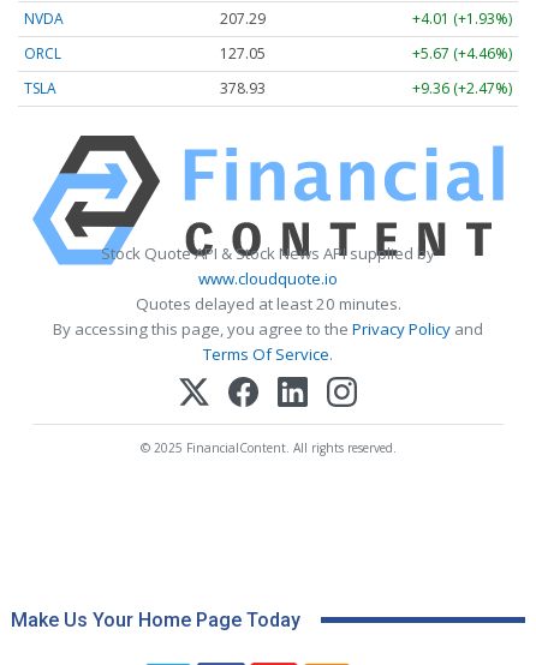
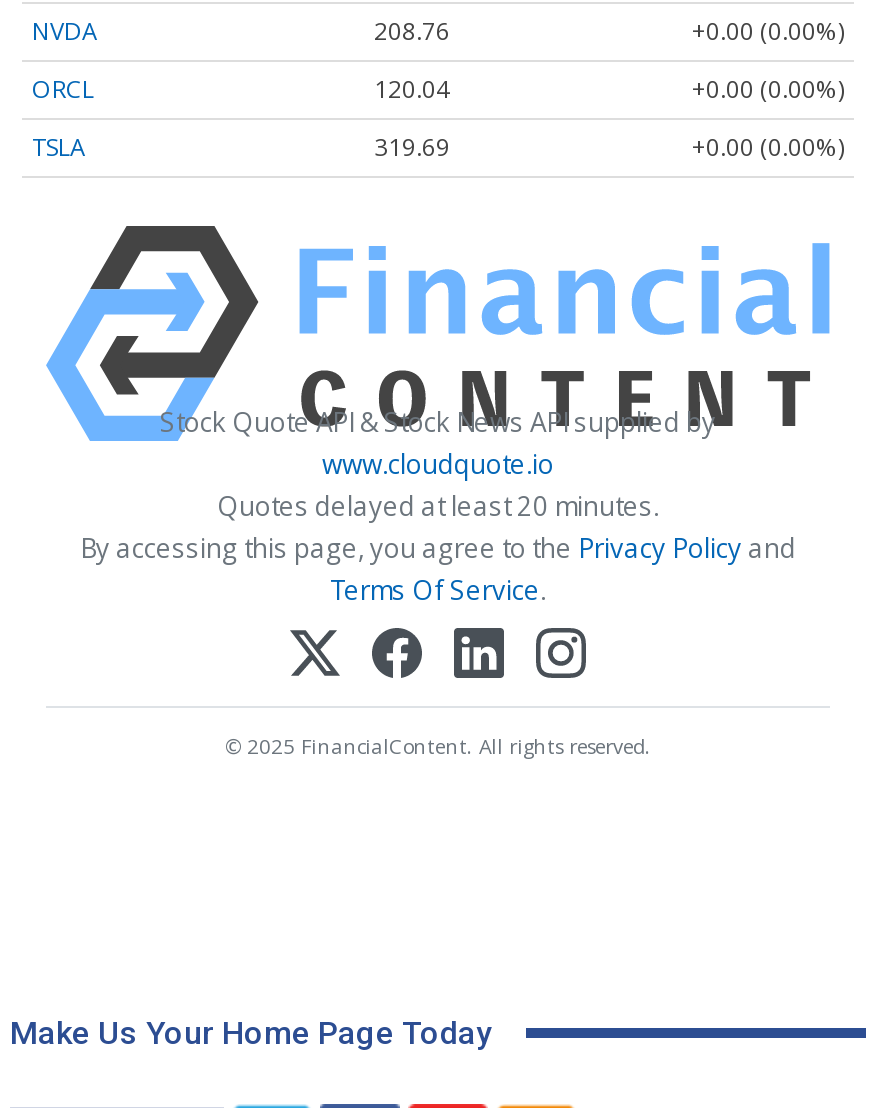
[220,8,266,28] 207.29 -> [374,13,450,47] 208.76
[412,8,512,28] +4.01 (+1.93%) -> [692,13,844,47] +0.00 (0.00%)
[220,43,266,63] 127.05 -> [374,71,450,105] 120.04
[412,43,512,63] +5.67 (+4.46%) -> [692,71,844,105] +0.00 (0.00%)
[220,77,266,98] 378.93 -> [374,129,450,163] 319.69
[412,77,512,98] +9.36 (+2.47%) -> [692,129,844,163] +0.00 (0.00%)

